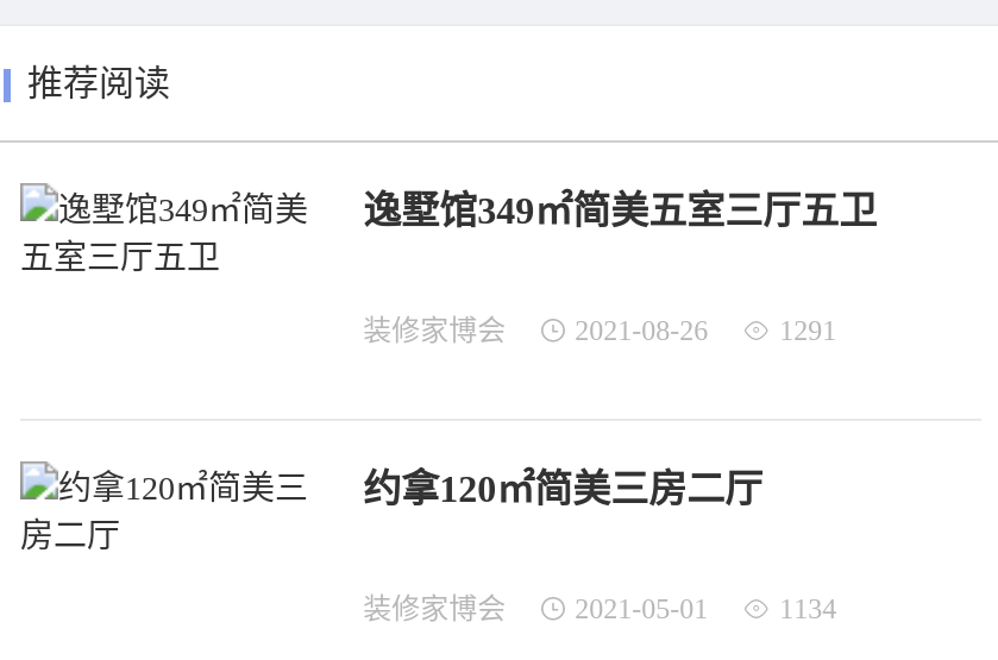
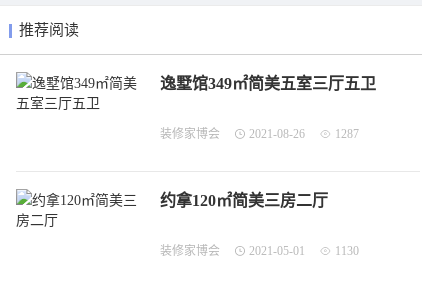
[780,315,837,348] 1291 -> [335,127,359,141] 1287
[780,592,837,625] 1134 -> [335,244,359,258] 1130

